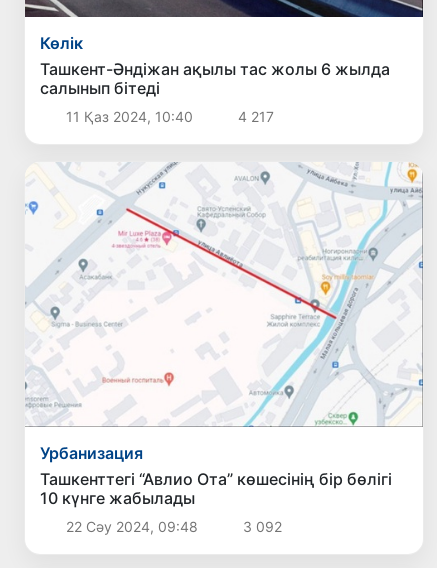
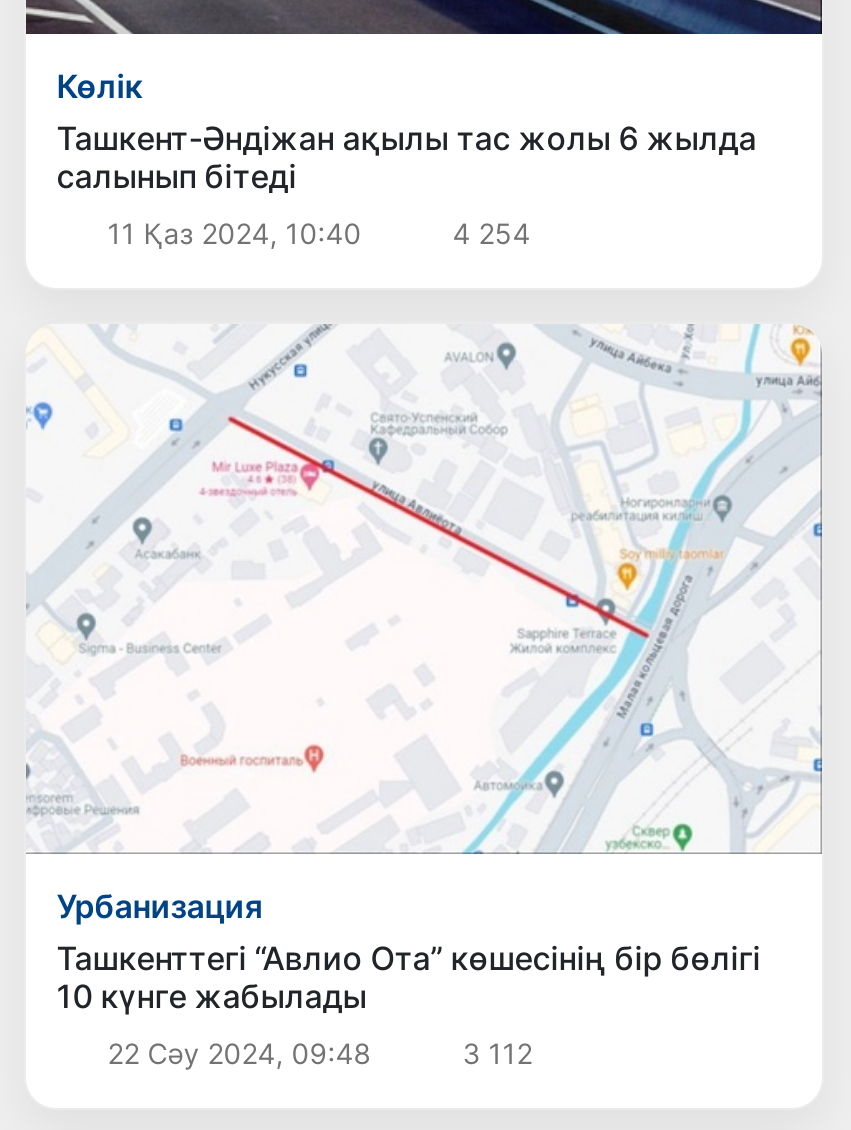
[234,108,274,125] 4 217 -> [444,216,530,250] 4 254
[239,518,282,535] 3 092 -> [454,1036,532,1070] 3 112

